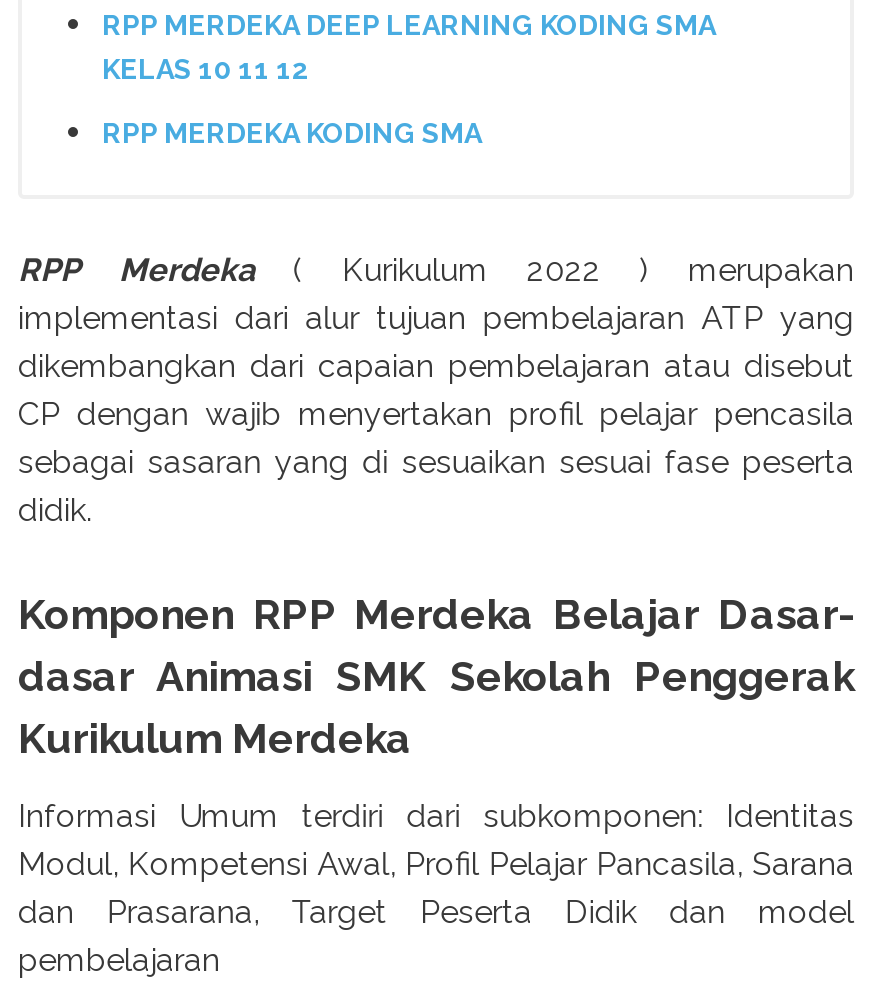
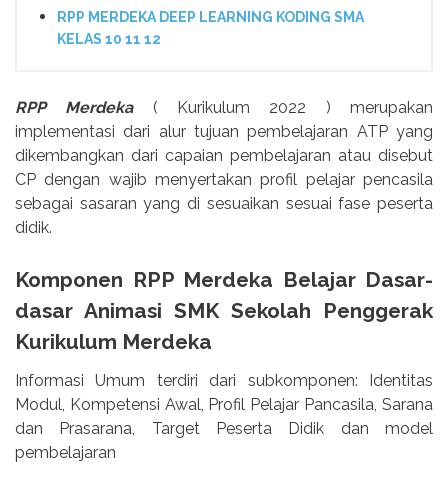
[102,117,482,149] RPP MERDEKA KODING SMA -> none

